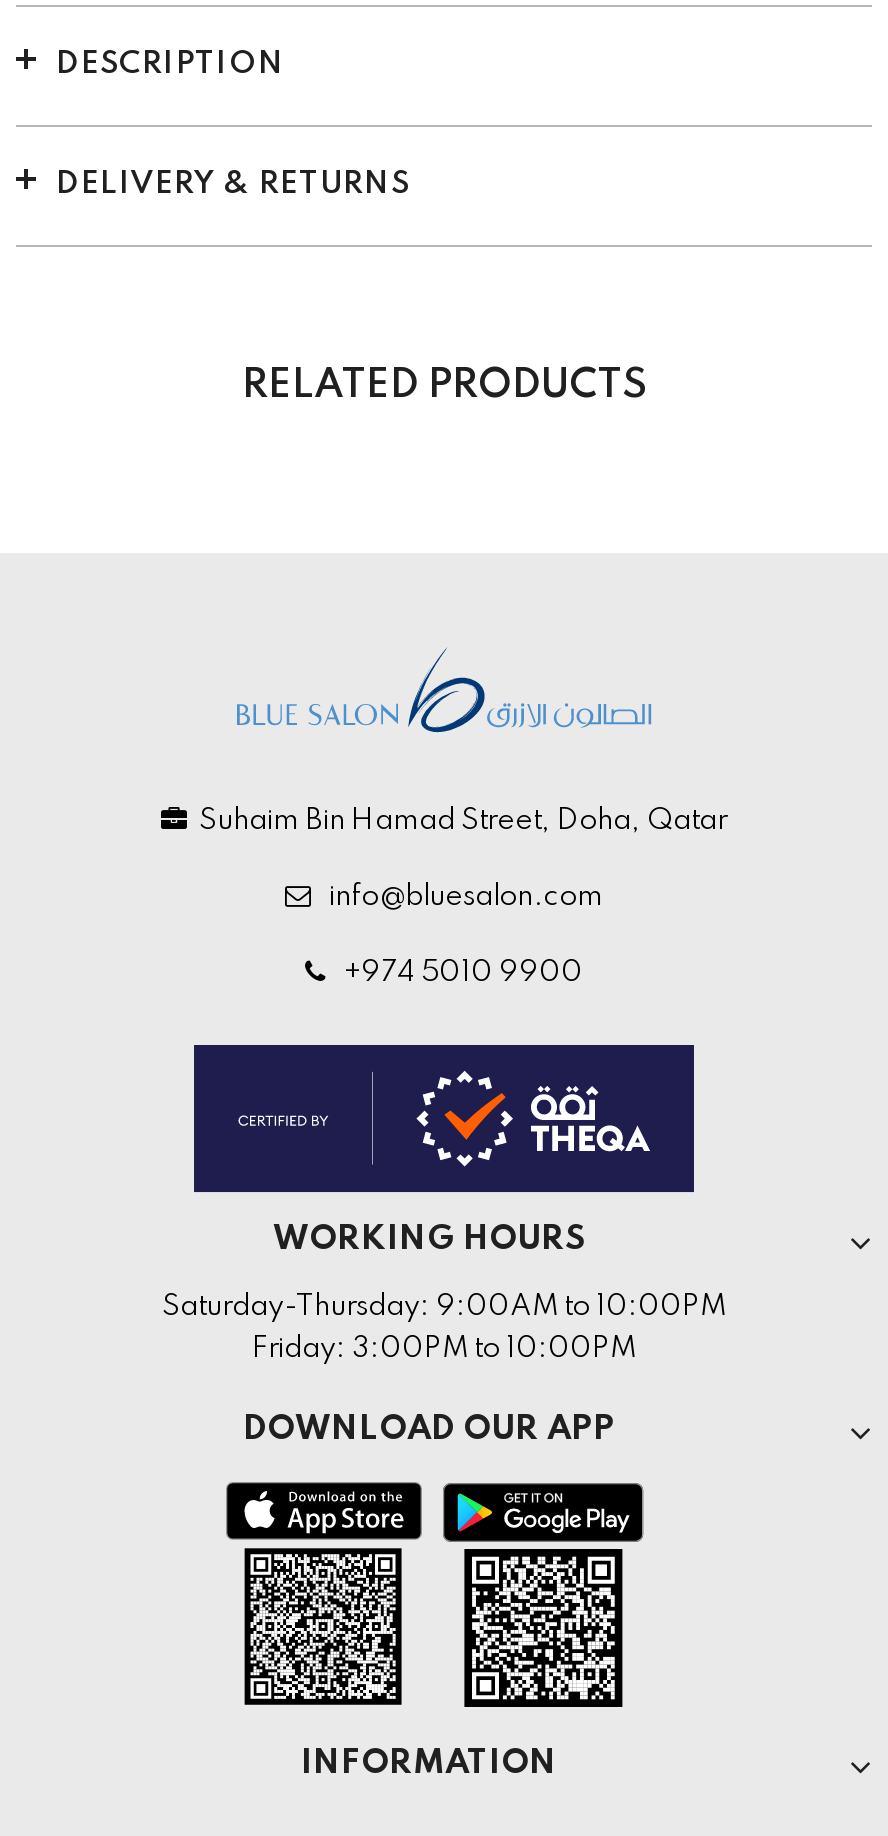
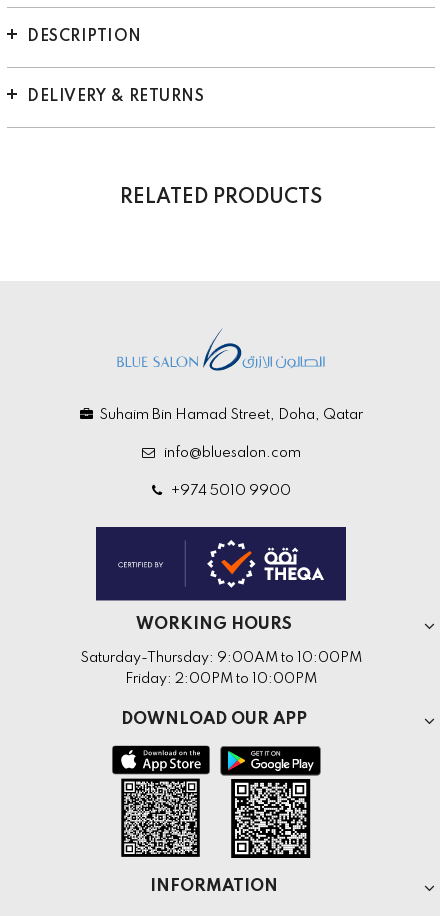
[252,1335,636,1363] Friday: 3:00PM to 10:00PM -> [125,672,317,686] Friday: 2:00PM to 10:00PM

